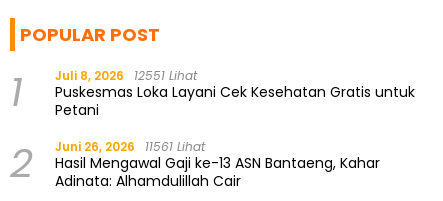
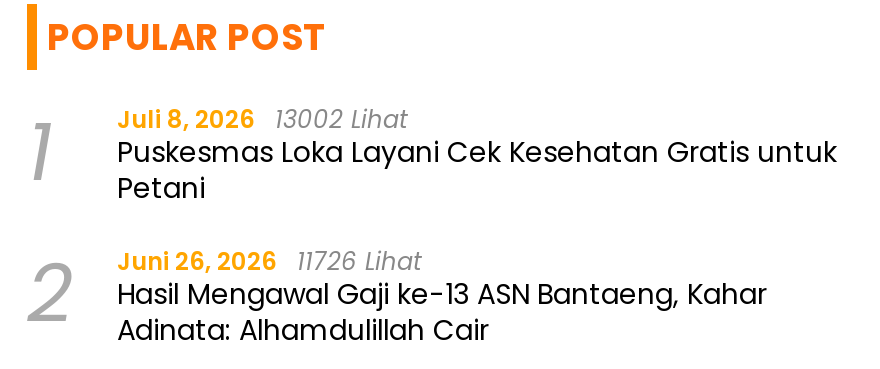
[10,64,415,120] 1 Juli 8, 2026 12551 Lihat Puskesmas Loka Layani Cek Kesehatan Gratis untuk Petani -> [27,95,837,207] 1 Juli 8, 2026 13002 Lihat Puskesmas Loka Layani Cek Kesehatan Gratis untuk Petani
[10,135,380,191] 2 Juni 26, 2026 11561 Lihat Hasil Mengawal Gaji ke-13 ASN Bantaeng, Kahar Adinata: Alhamdulillah Cair -> [27,237,767,349] 2 Juni 26, 2026 11726 Lihat Hasil Mengawal Gaji ke-13 ASN Bantaeng, Kahar Adinata: Alhamdulillah Cair

